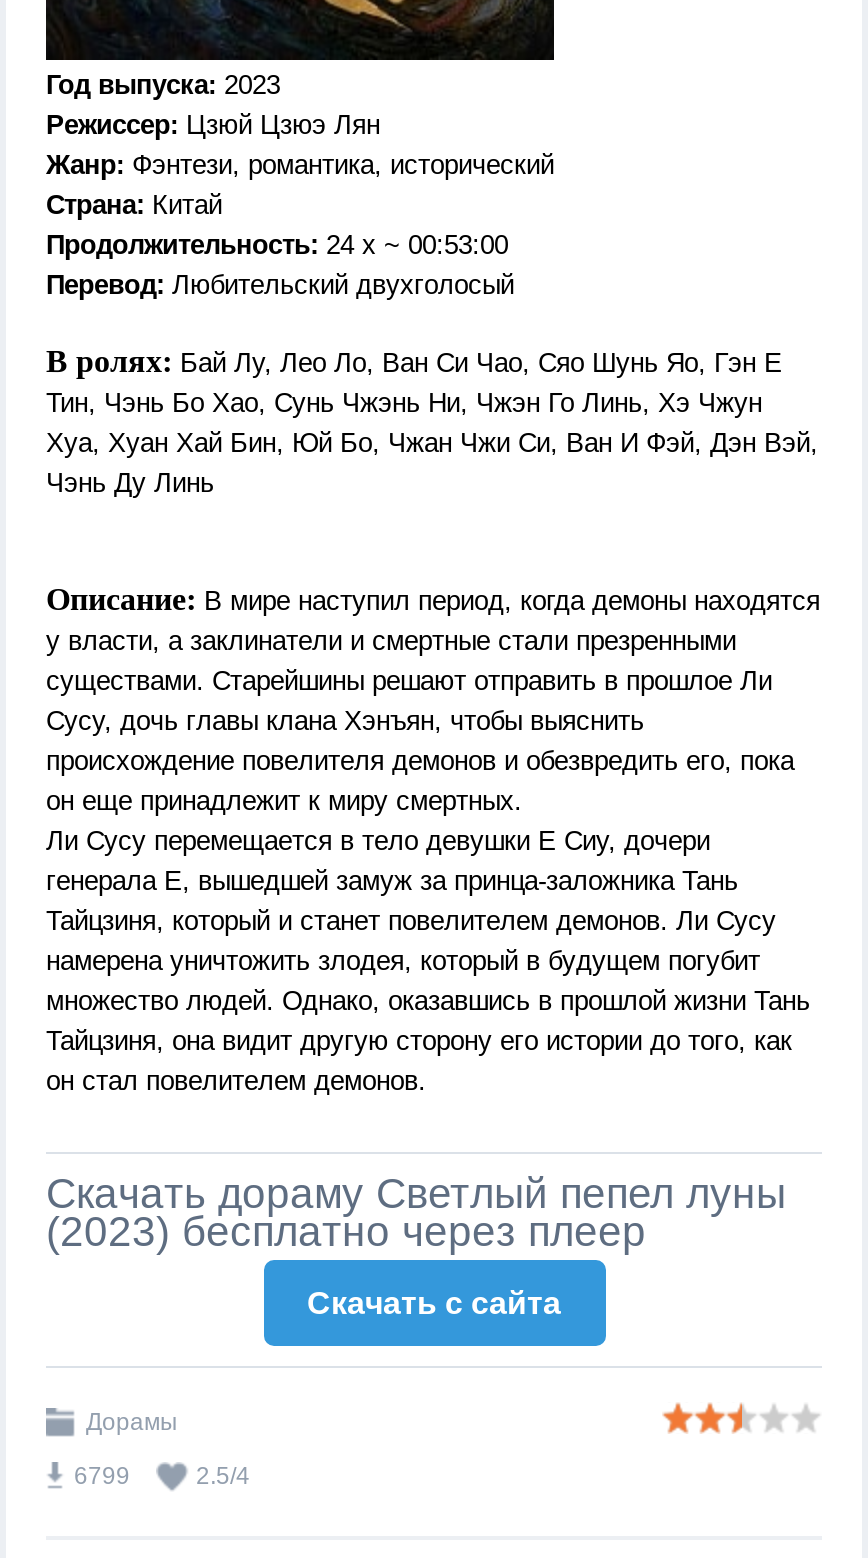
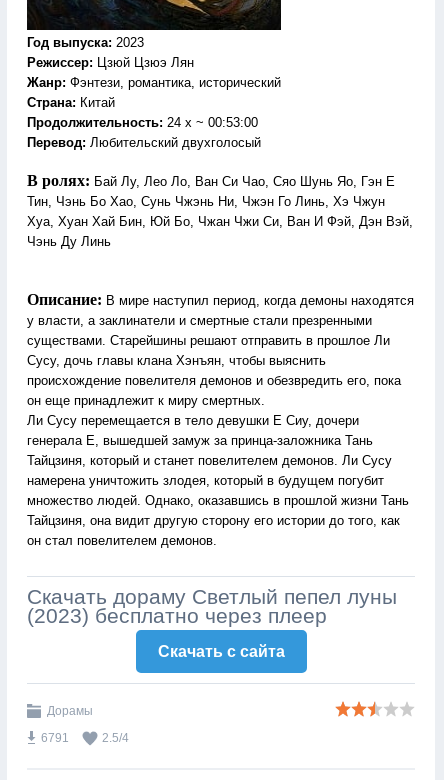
[74,1462,130,1490] 6799 -> [41,731,69,745] 6791

